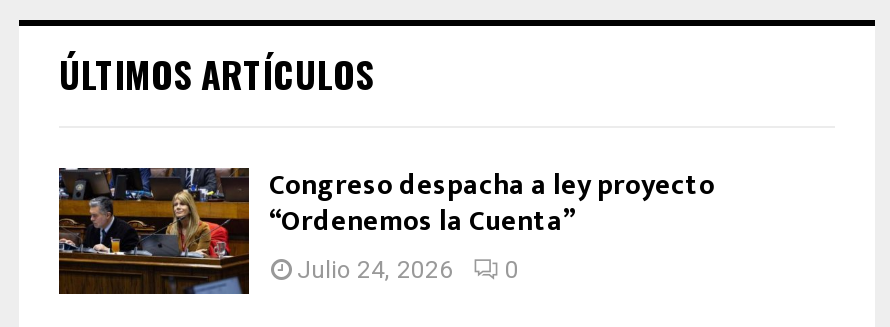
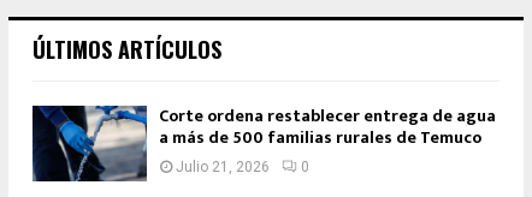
[57,162,715,296] [image] | Congreso despacha a ley proyecto | “Ordenemos la Cuenta” | Julio 24, 2026 -> [31,102,496,183] [image] | Corte ordena restablecer entrega de agua | a más de 500 familias rurales de Temuco | Julio 21, 2026

